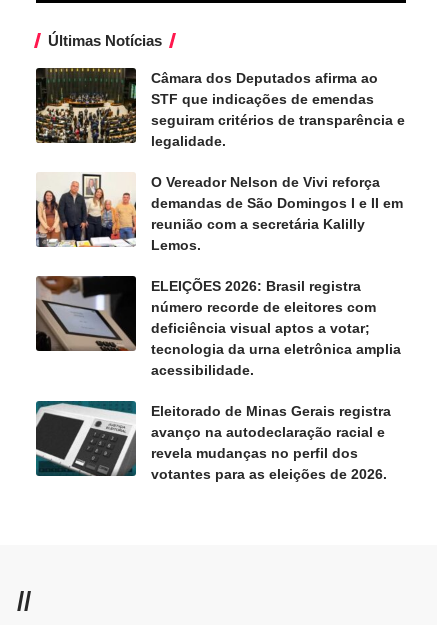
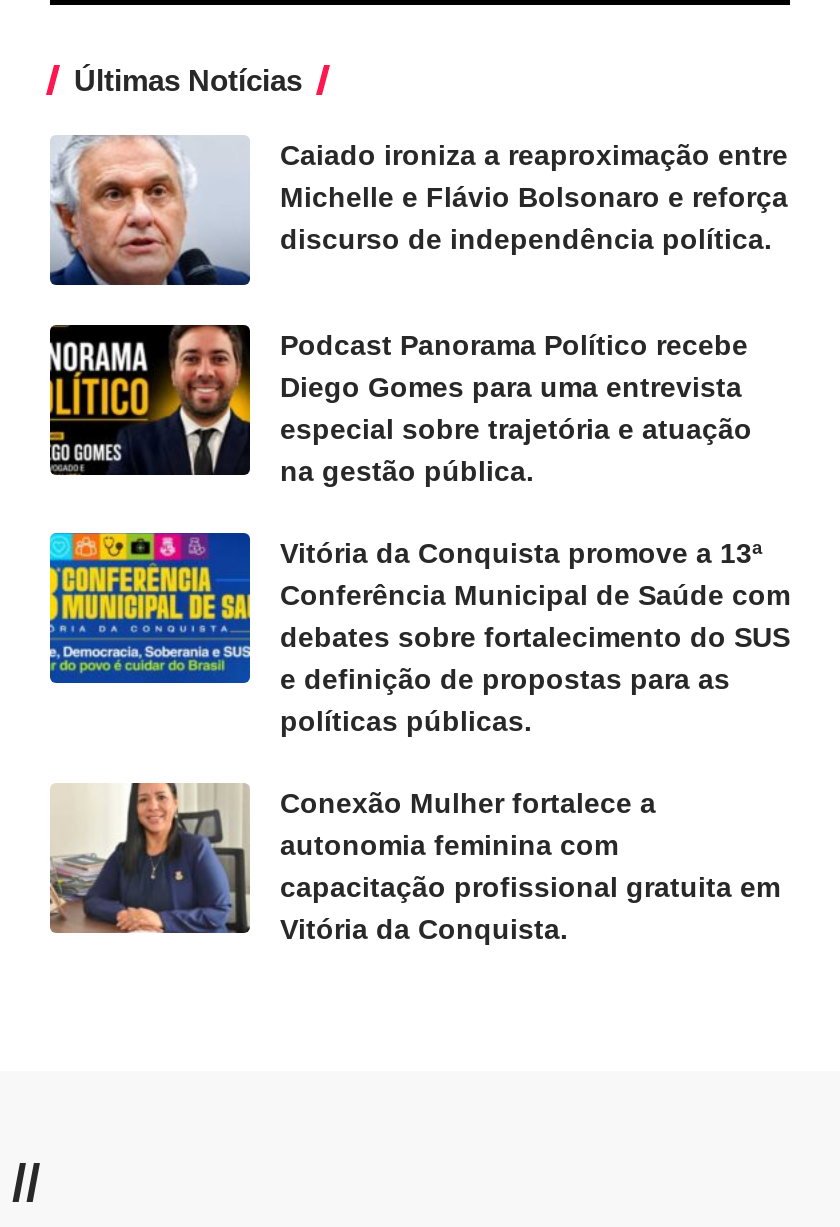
[35,67,405,149] [image] | Câmara dos Deputados afirma ao | STF que indicações de emendas | seguiram critérios de transparência e | legalidade. -> [50,135,788,287] [image] | Caiado ironiza a reaproximação entre | Michelle e Flávio Bolsonaro e reforça | discurso de independência política.
[35,172,403,253] [image] | O Vereador Nelson de Vivi reforça | demandas de São Domingos I e II em | reunião com a secretária Kalilly | Lemos. -> [48,323,752,487] [image] | Podcast Panorama Político recebe | Diego Gomes para uma entrevista | especial sobre trajetória e atuação | na gestão pública.
[35,275,401,378] [image] | ELEIÇÕES 2026: Brasil registra | número recorde de eleitores com | deficiência visual aptos a votar; | tecnologia da urna eletrônica amplia | acessibilidade. -> [48,531,790,737] [image] | Vitória da Conquista promove a 13ª | Conferência Municipal de Saúde com | debates sobre fortalecimento do SUS | e definição de propostas para as | políticas públicas.
[35,400,391,482] [image] | Eleitorado de Minas Gerais registra | avanço na autodeclaração racial e | revela mudanças no perfil dos | votantes para as eleições de 2026. -> [48,781,780,945] [image] | Conexão Mulher fortalece a | autonomia feminina com | capacitação profissional gratuita em | Vitória da Conquista.

